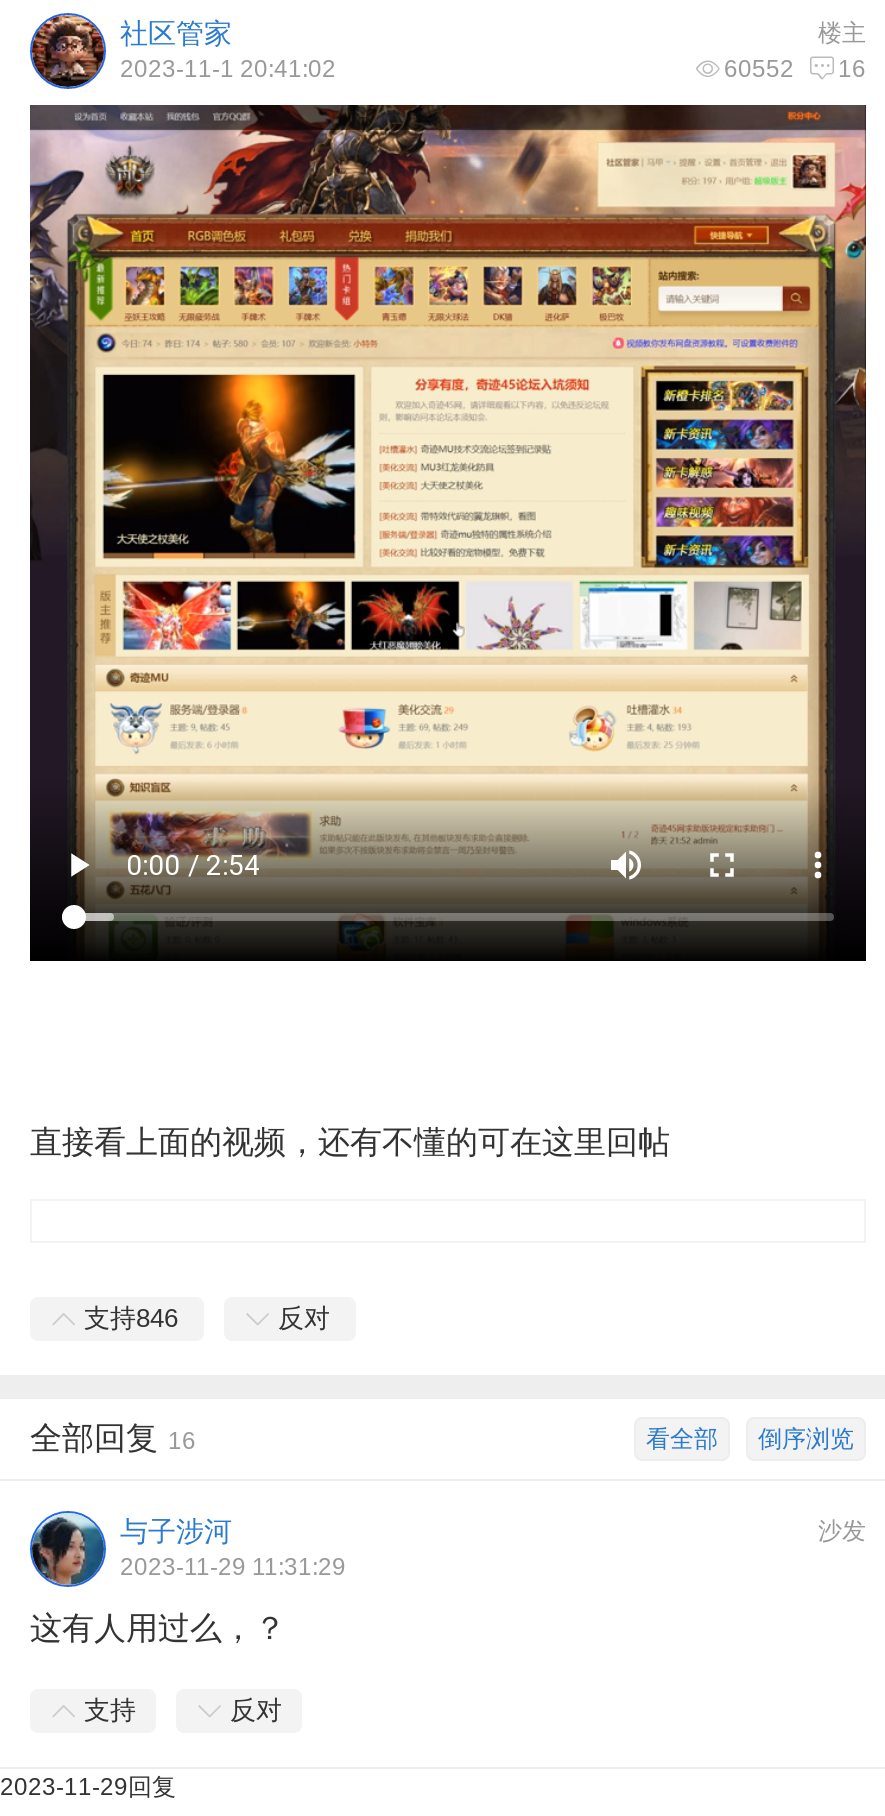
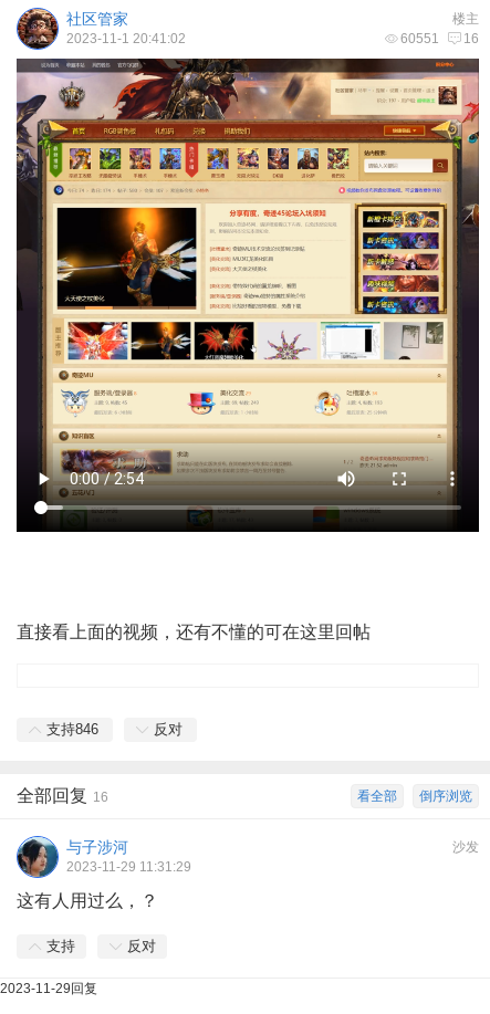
[724,55,866,83] 60552 16 -> [400,31,479,46] 60551 16

